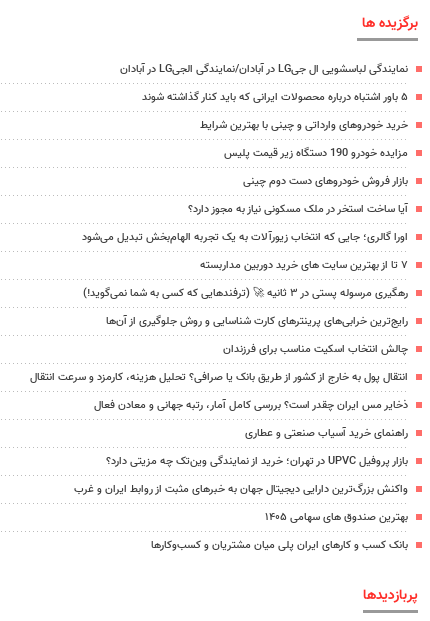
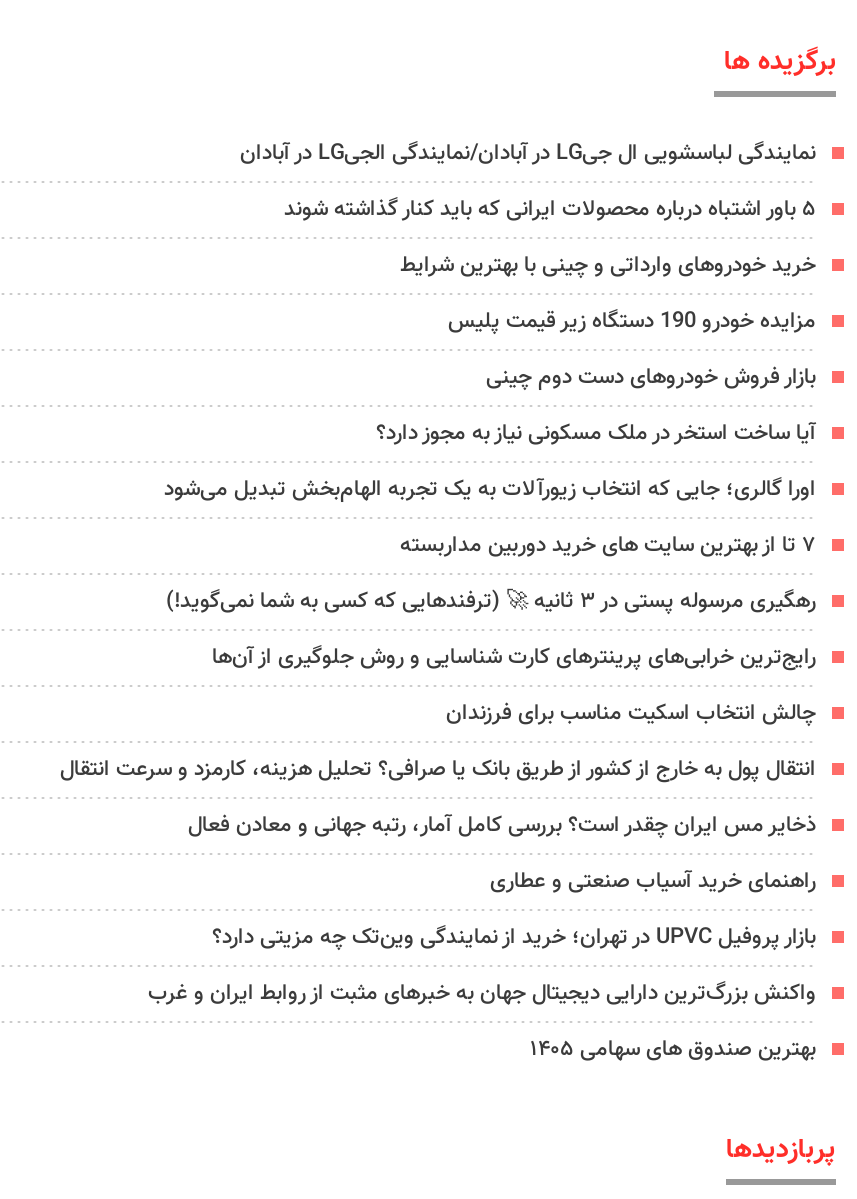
[151,537,408,554] بانک کسب و کارهای ایران پلی میان مشتریان و کسب‌وکارها -> none

